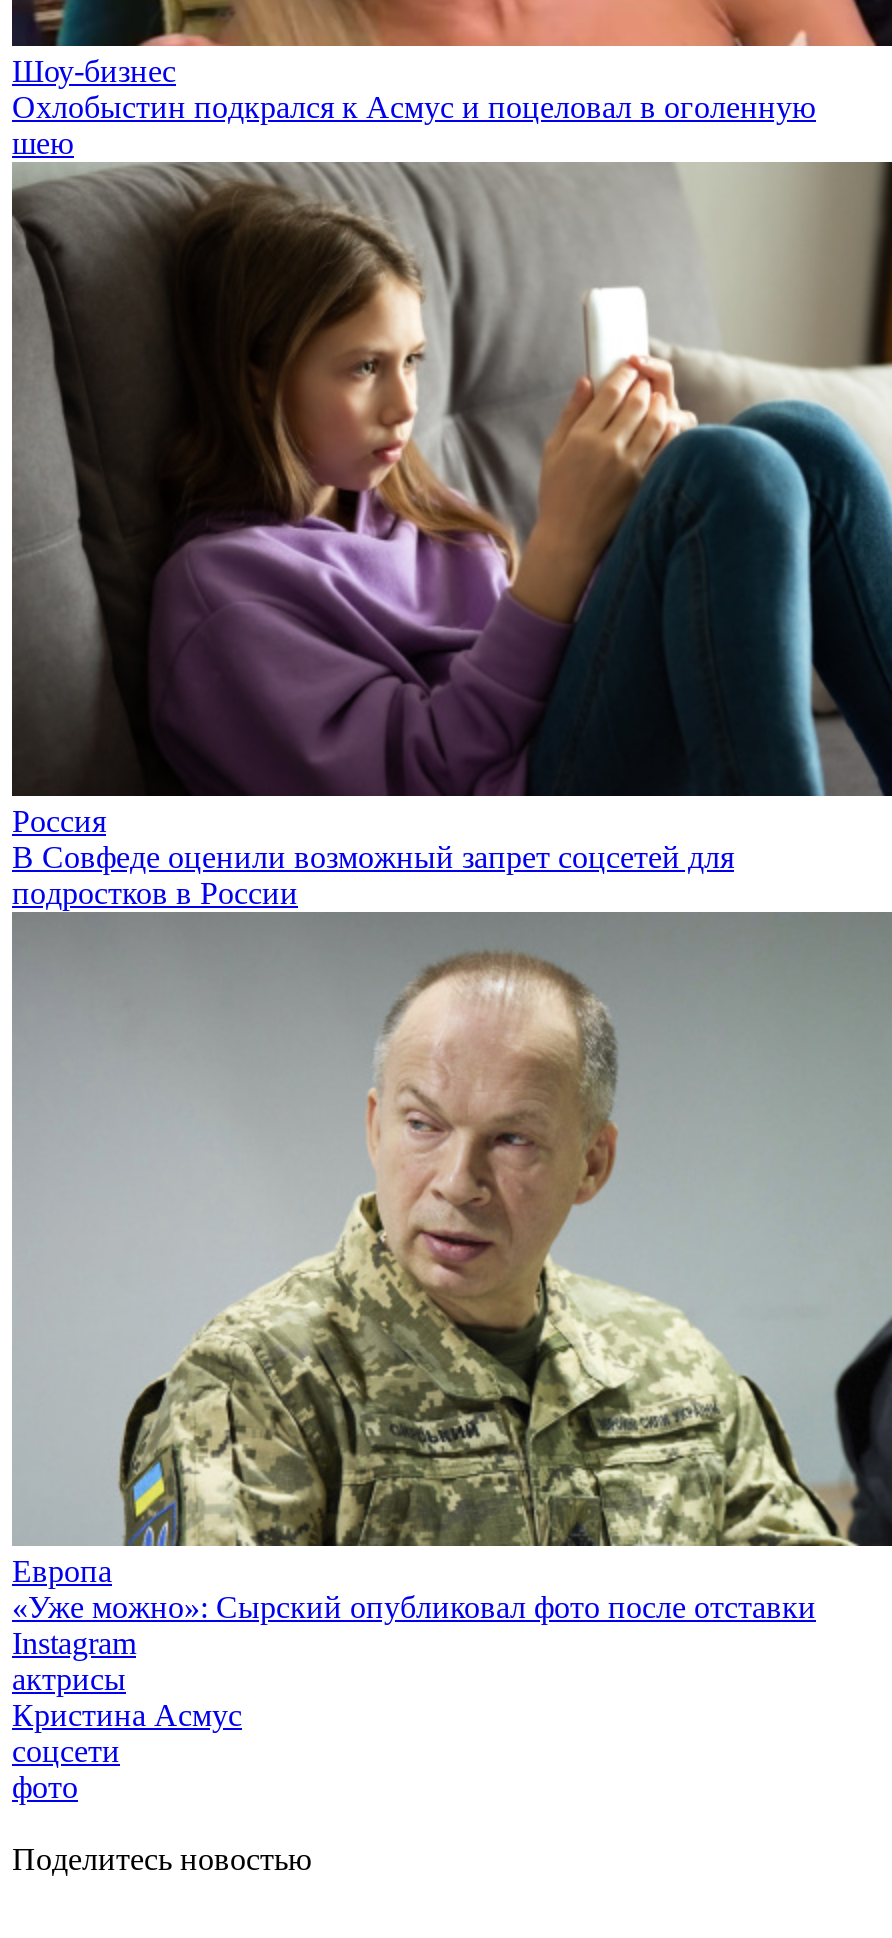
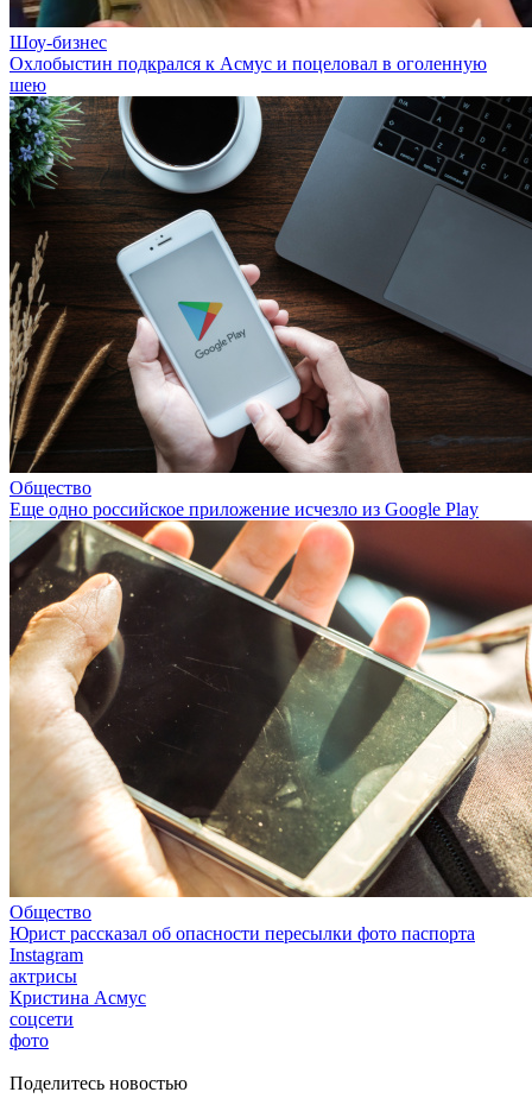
[12,160,886,911] [image] | Россия | В Совфеде оценили возможный запрет соцсетей для | подростков в России -> [8,95,528,520] [image] | Общество | Еще одно российское приложение исчезло из Google Play
[12,912,886,1625] [image] | Европа | «Уже можно»: Сырский опубликовал фото после отставки -> [8,520,528,944] [image] | Общество | Юрист рассказал об опасности пересылки фото паспорта

